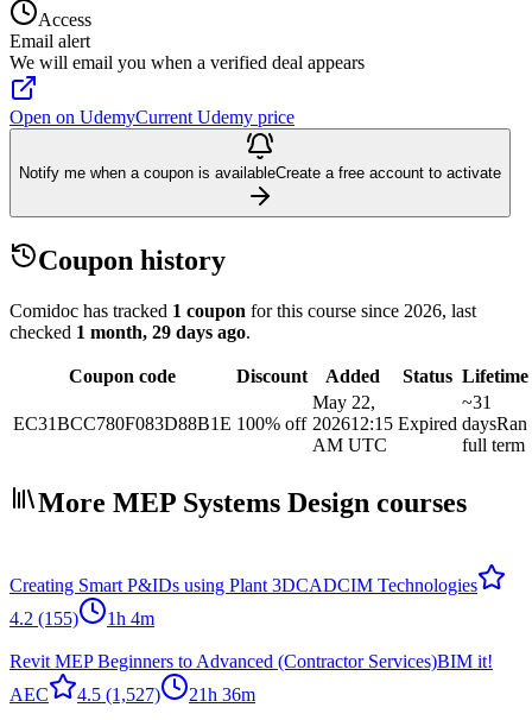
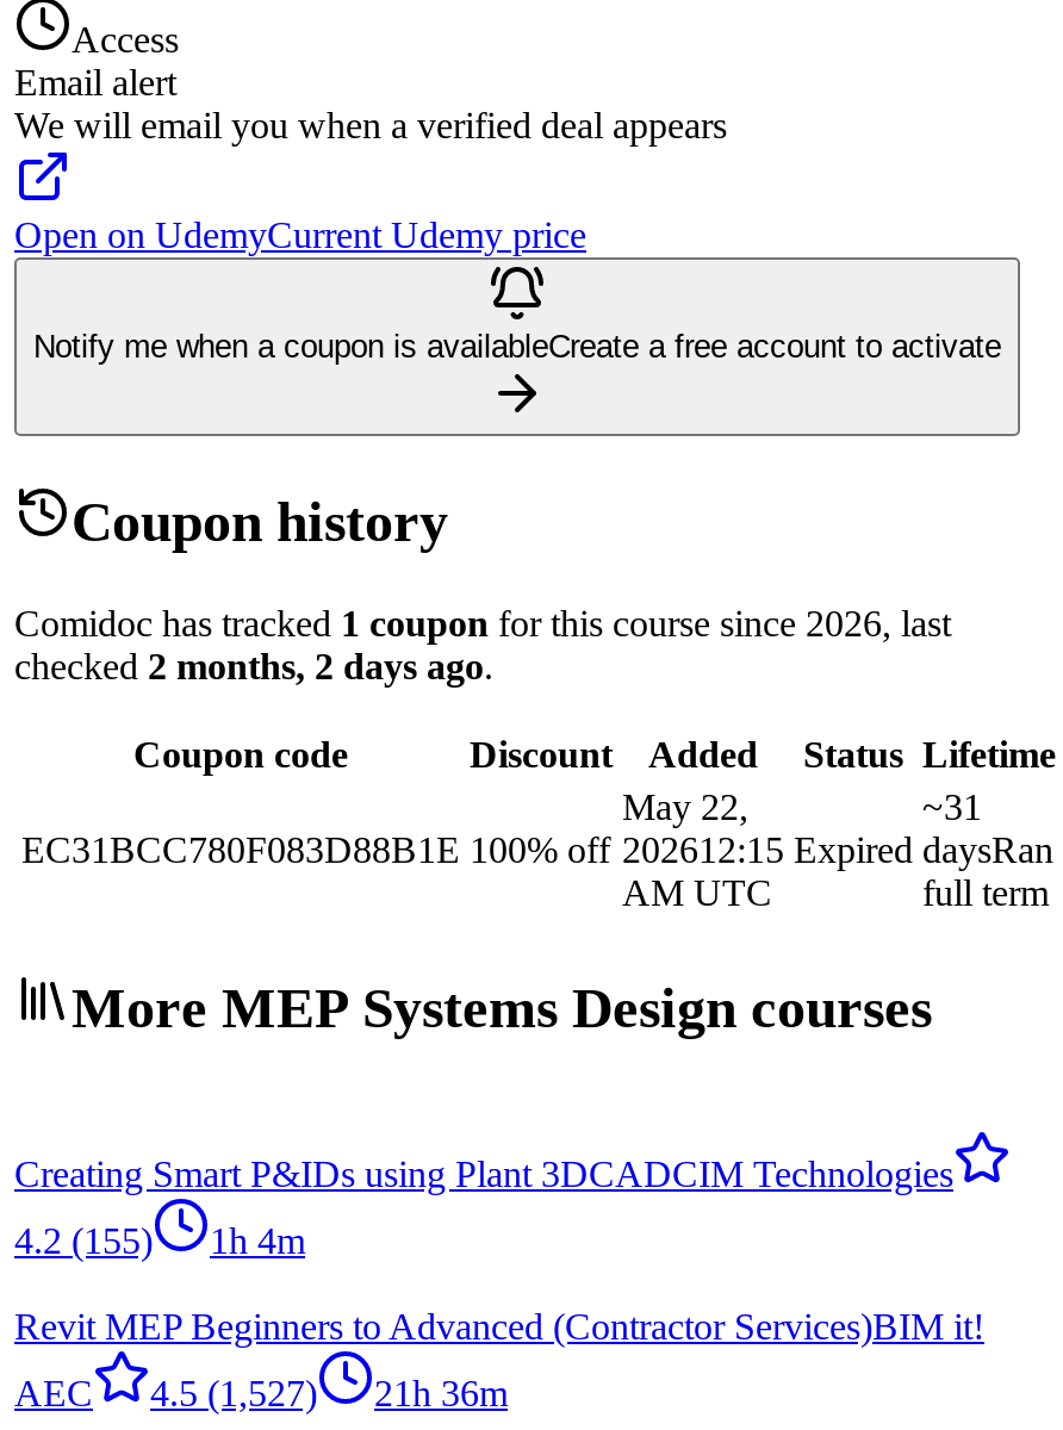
[9,322,251,342] checked 1 month, 29 days ago. -> [14,645,493,685] checked 2 months, 2 days ago.

